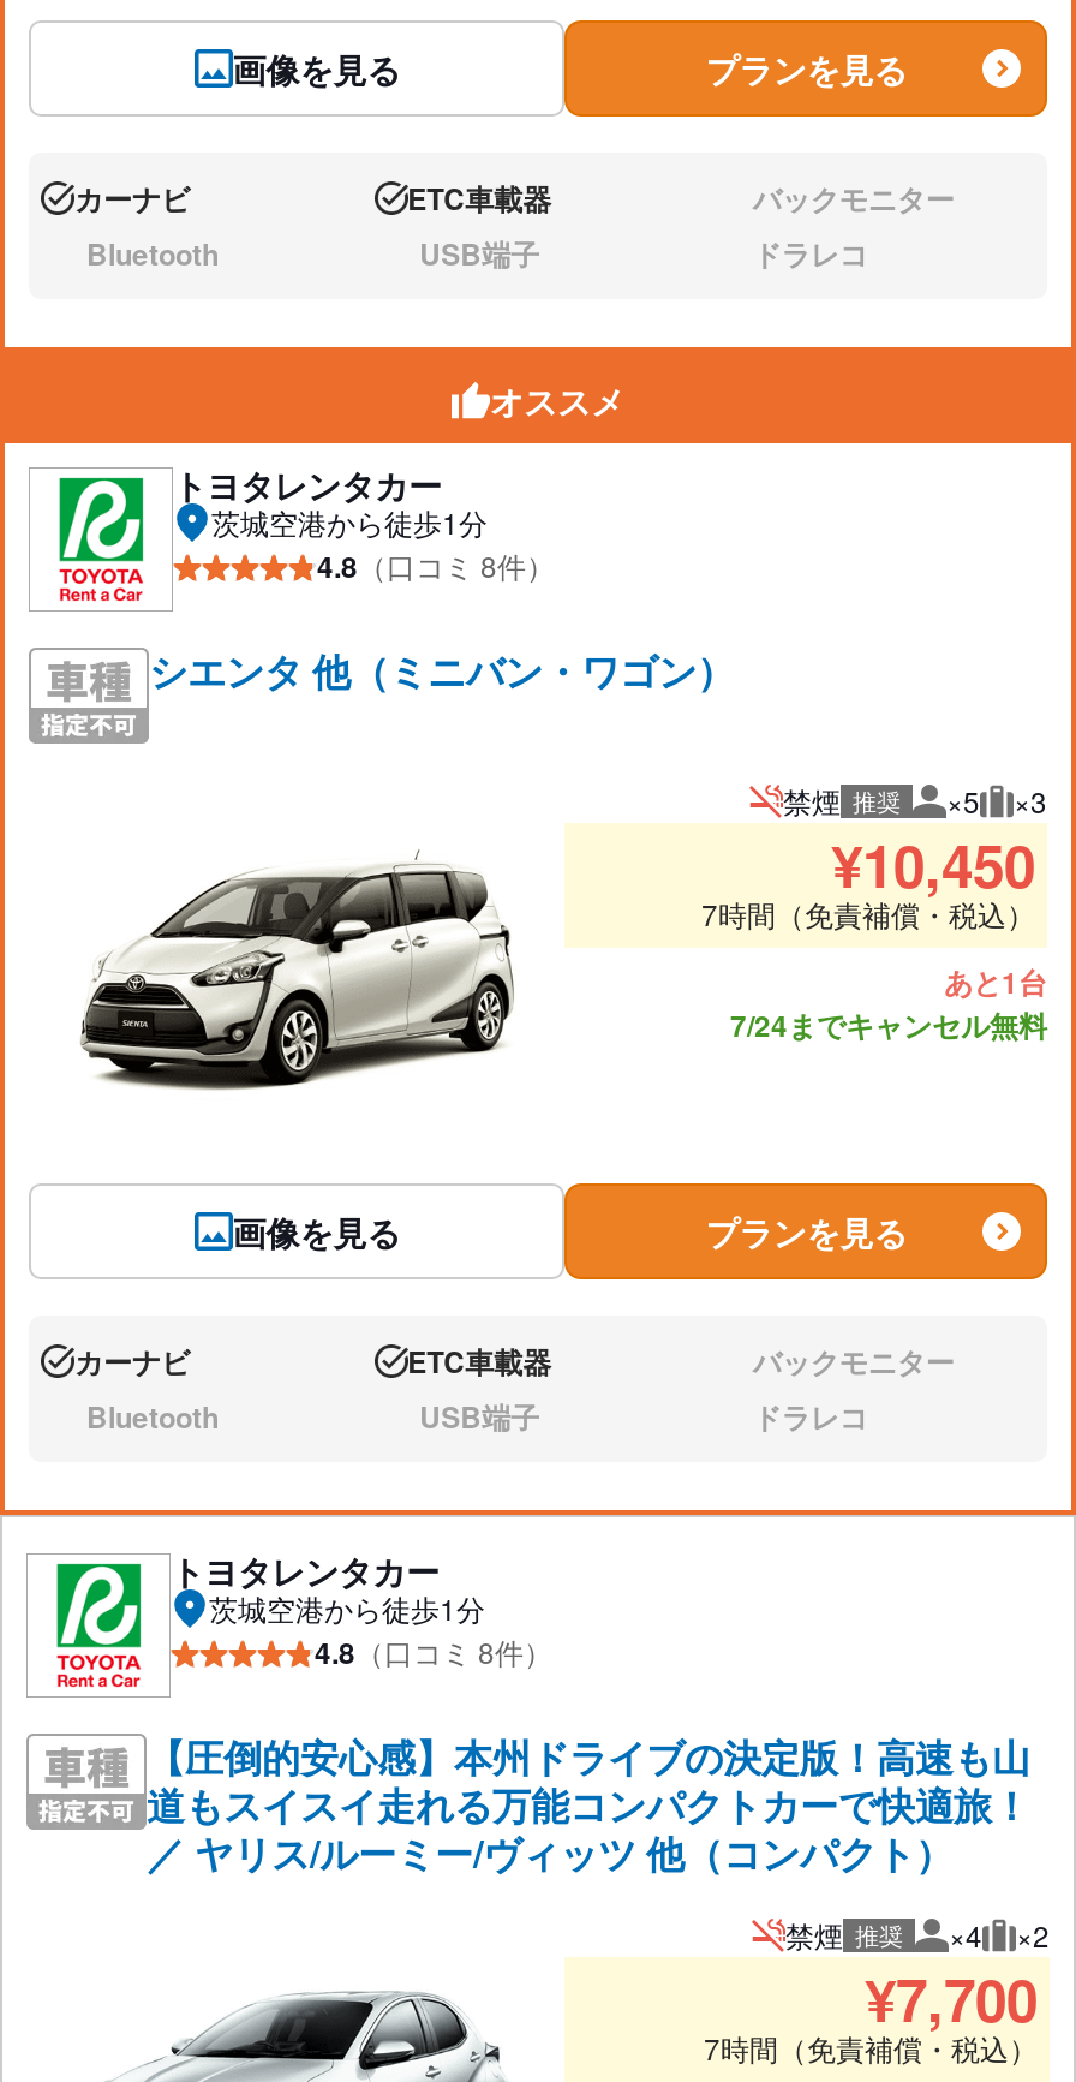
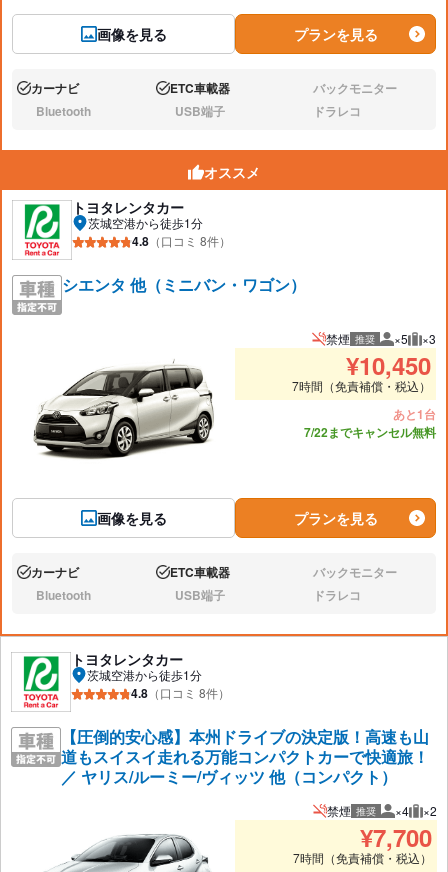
[730,1003,1047,1047] 7/24までキャンセル無料 -> [304,423,436,441] 7/22までキャンセル無料

